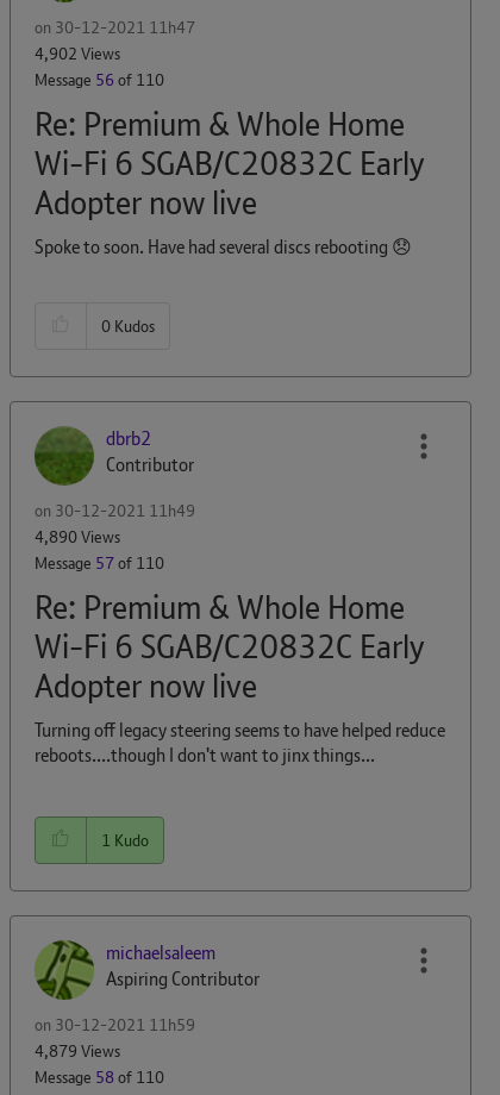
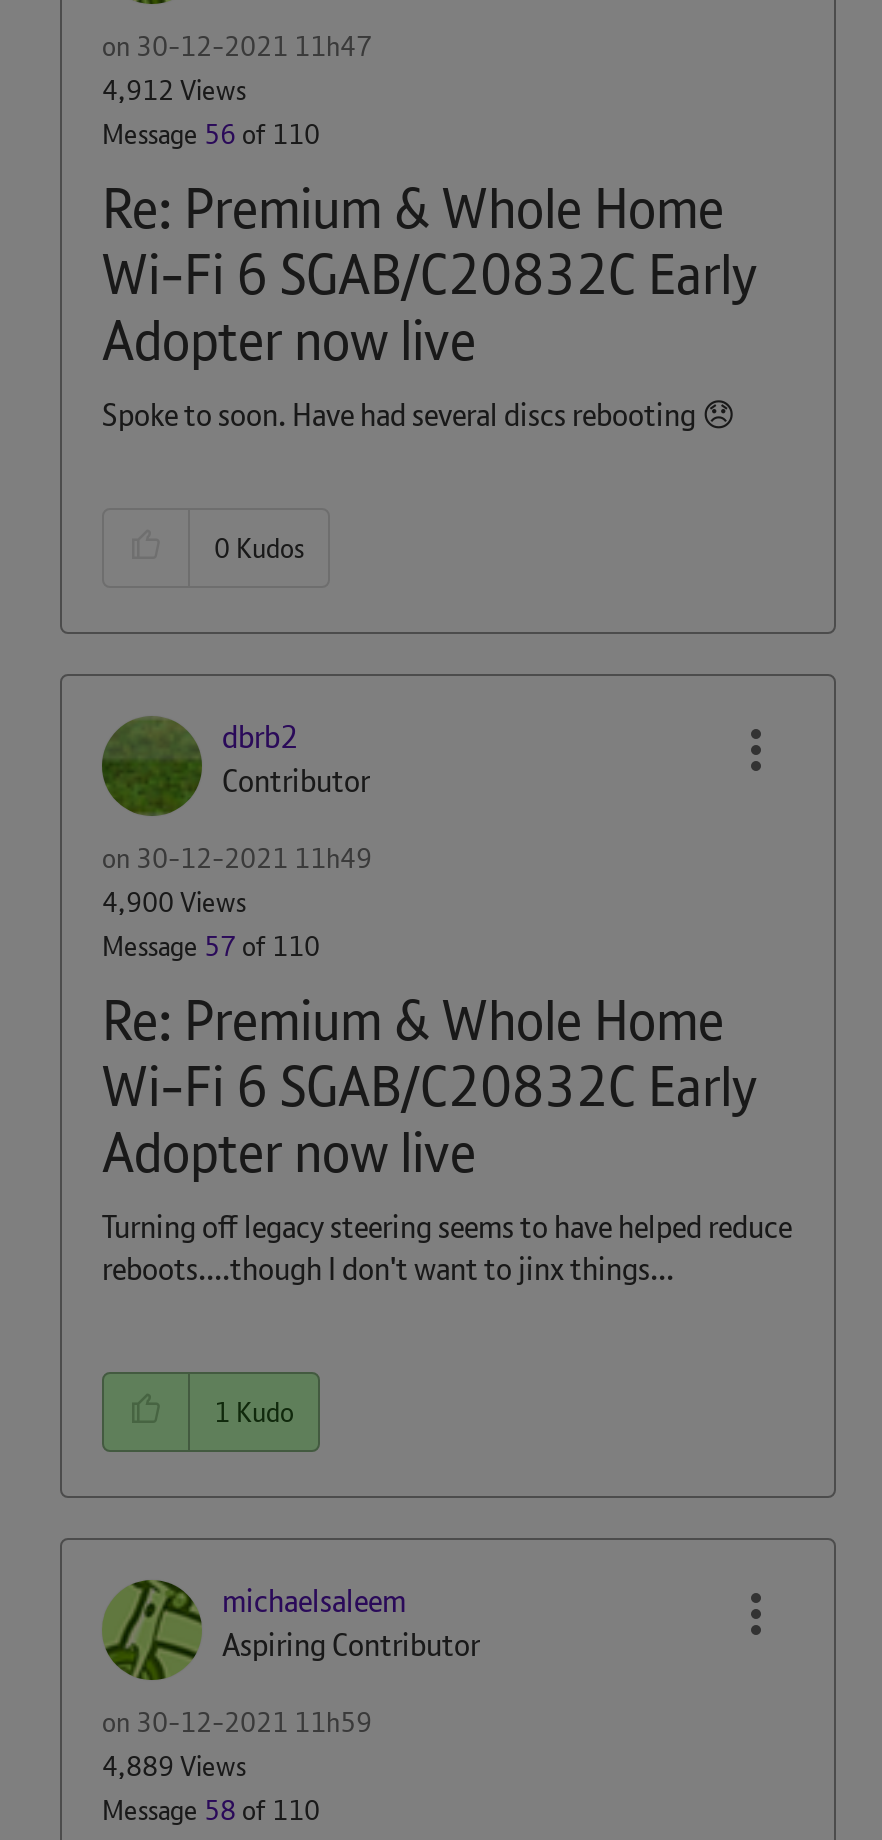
[35,43,120,65] 4,902 Views -> [102,72,246,108] 4,912 Views
[35,526,120,548] 4,890 Views -> [102,884,246,920] 4,900 Views
[35,1040,120,1062] 4,879 Views -> [102,1748,246,1784] 4,889 Views

